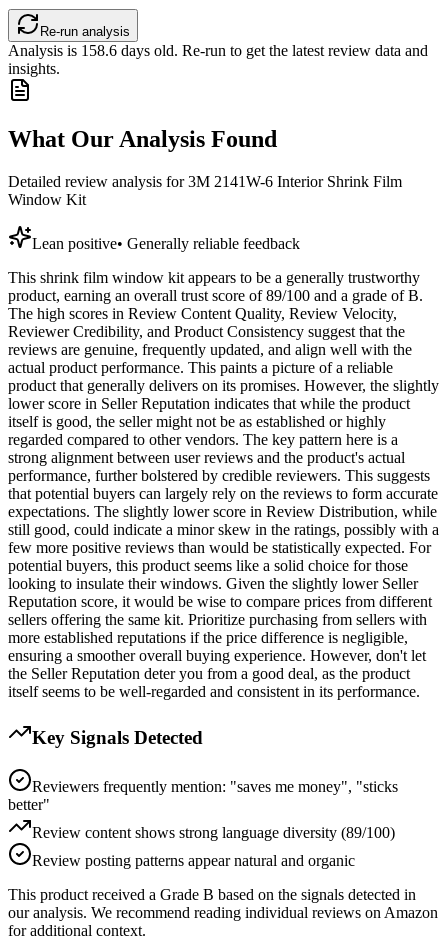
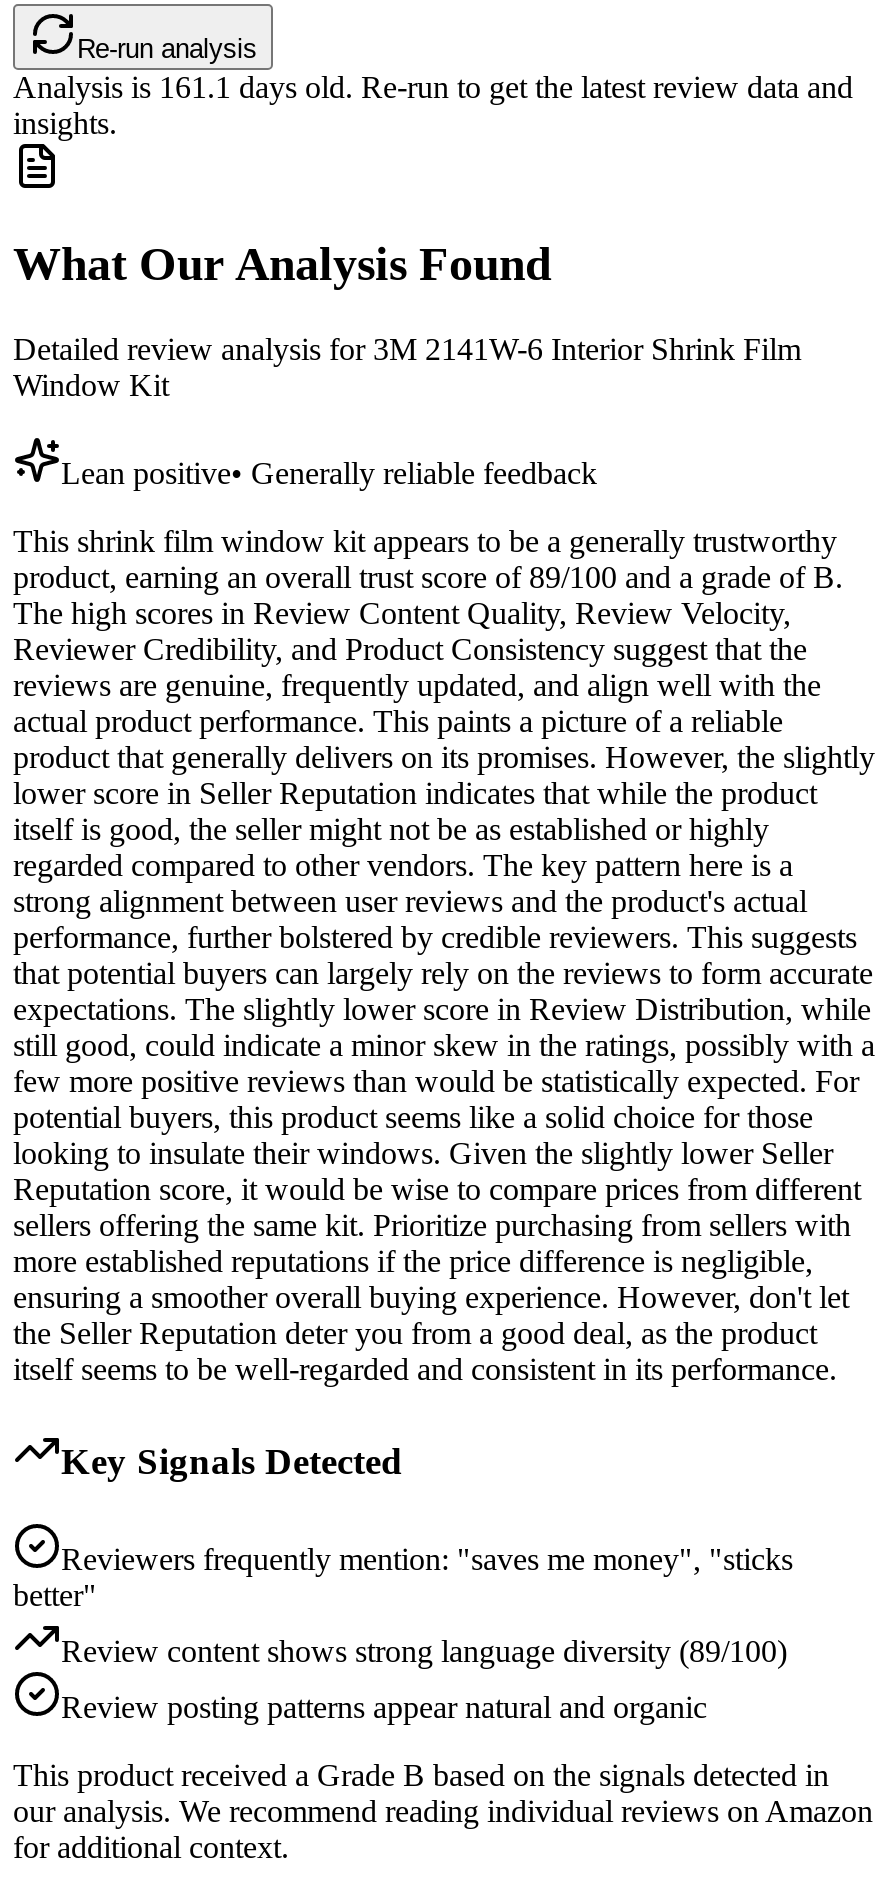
[8,42,428,59] Analysis is158.6days old. Re-run to get the latest review data and -> [13,71,853,105] Analysis is161.1days old. Re-run to get the latest review data and

